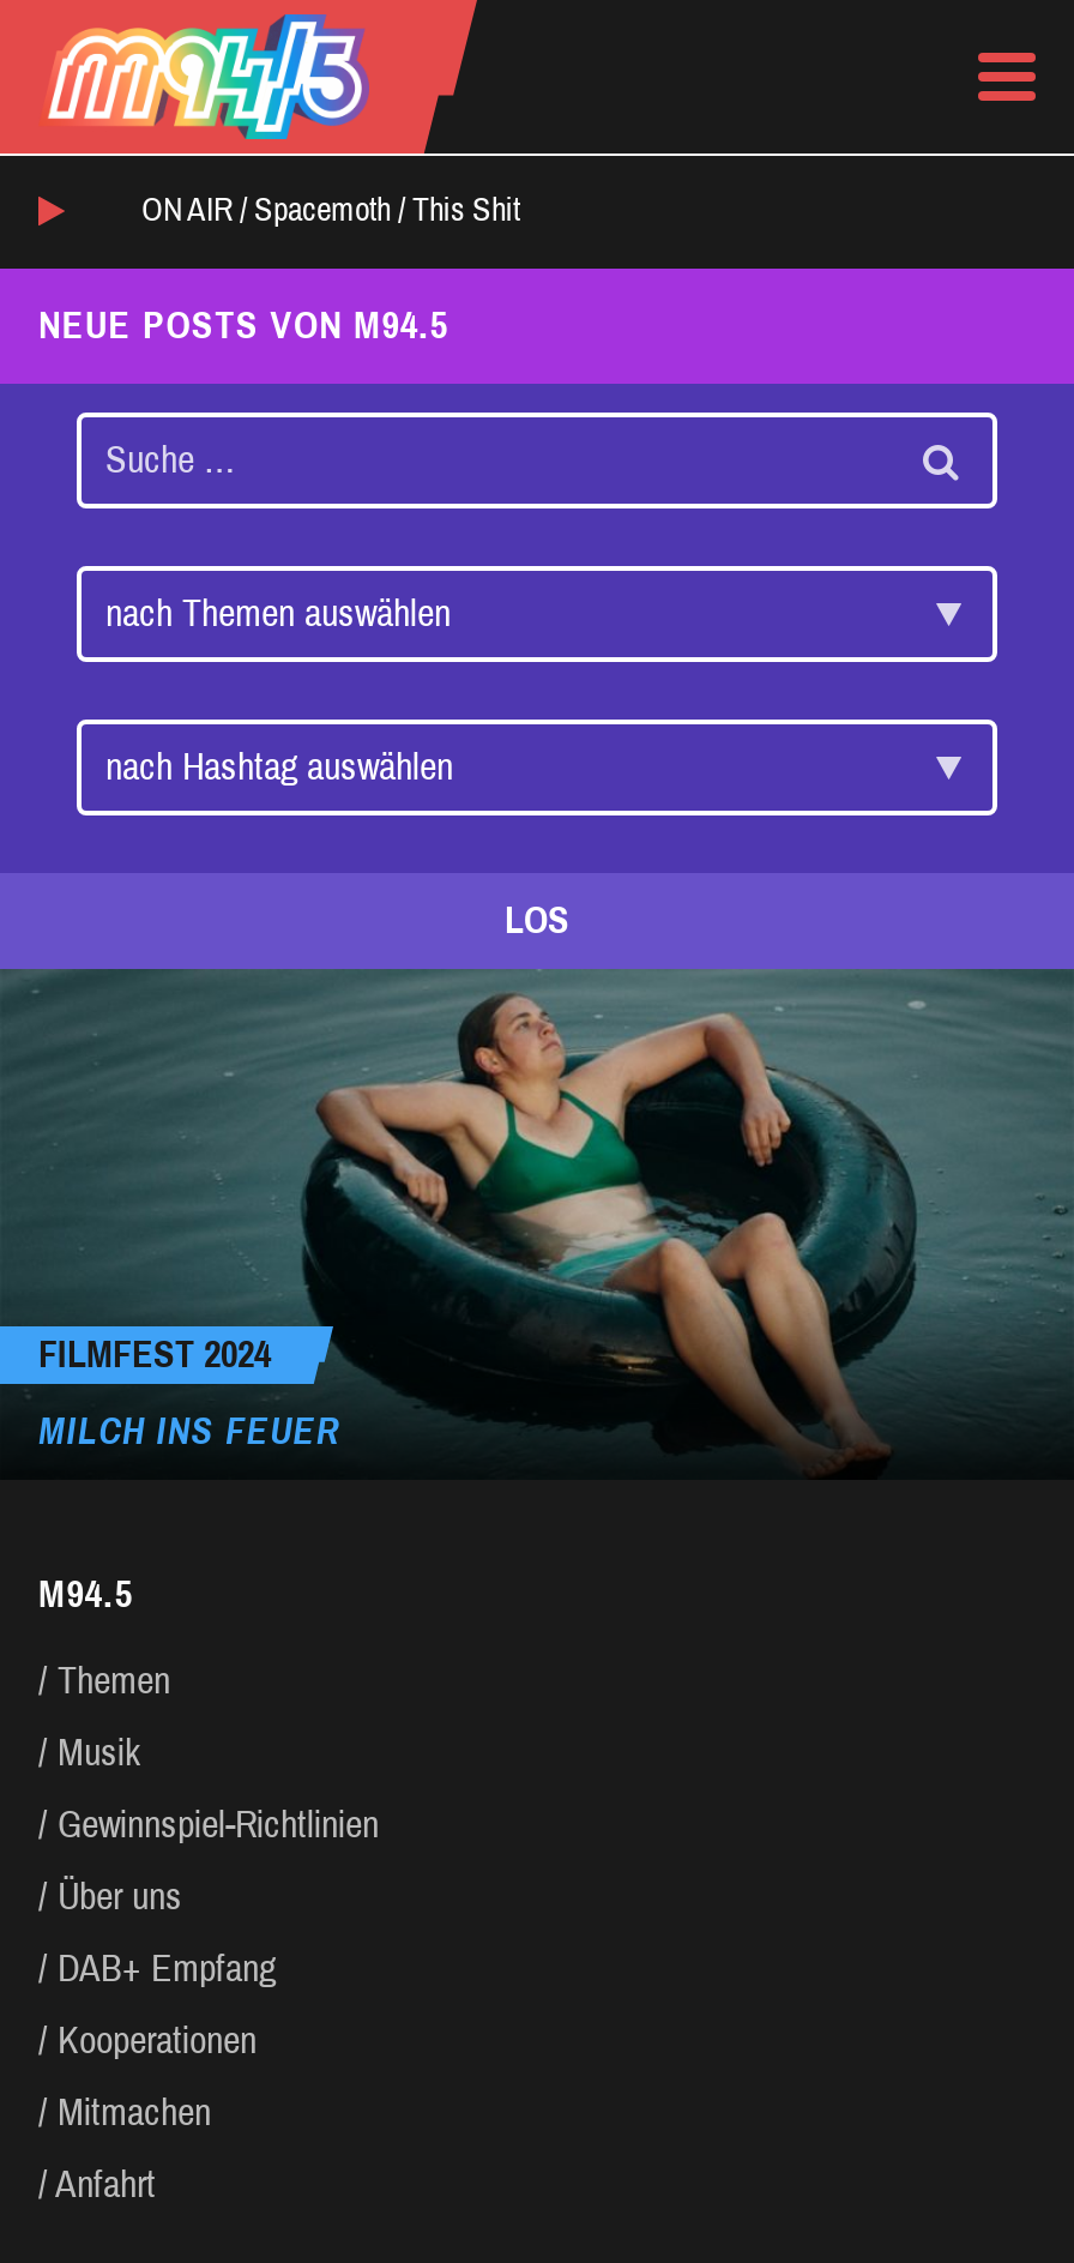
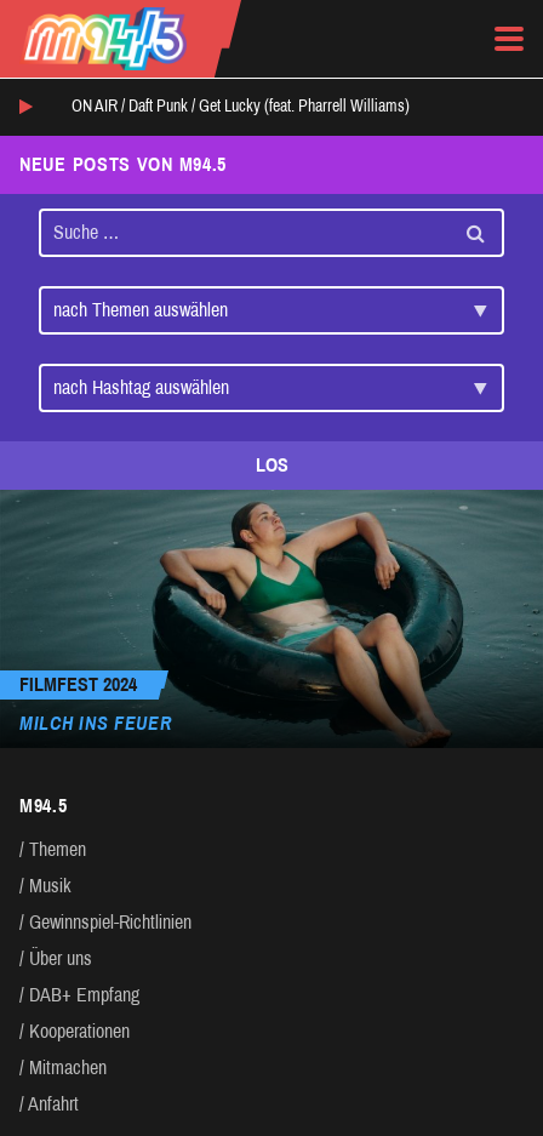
[141,192,520,228] ON AIR / Spacemoth / This Shit -> [72,97,410,115] ON AIR / Daft Punk / Get Lucky (feat. Pharrell Williams)

